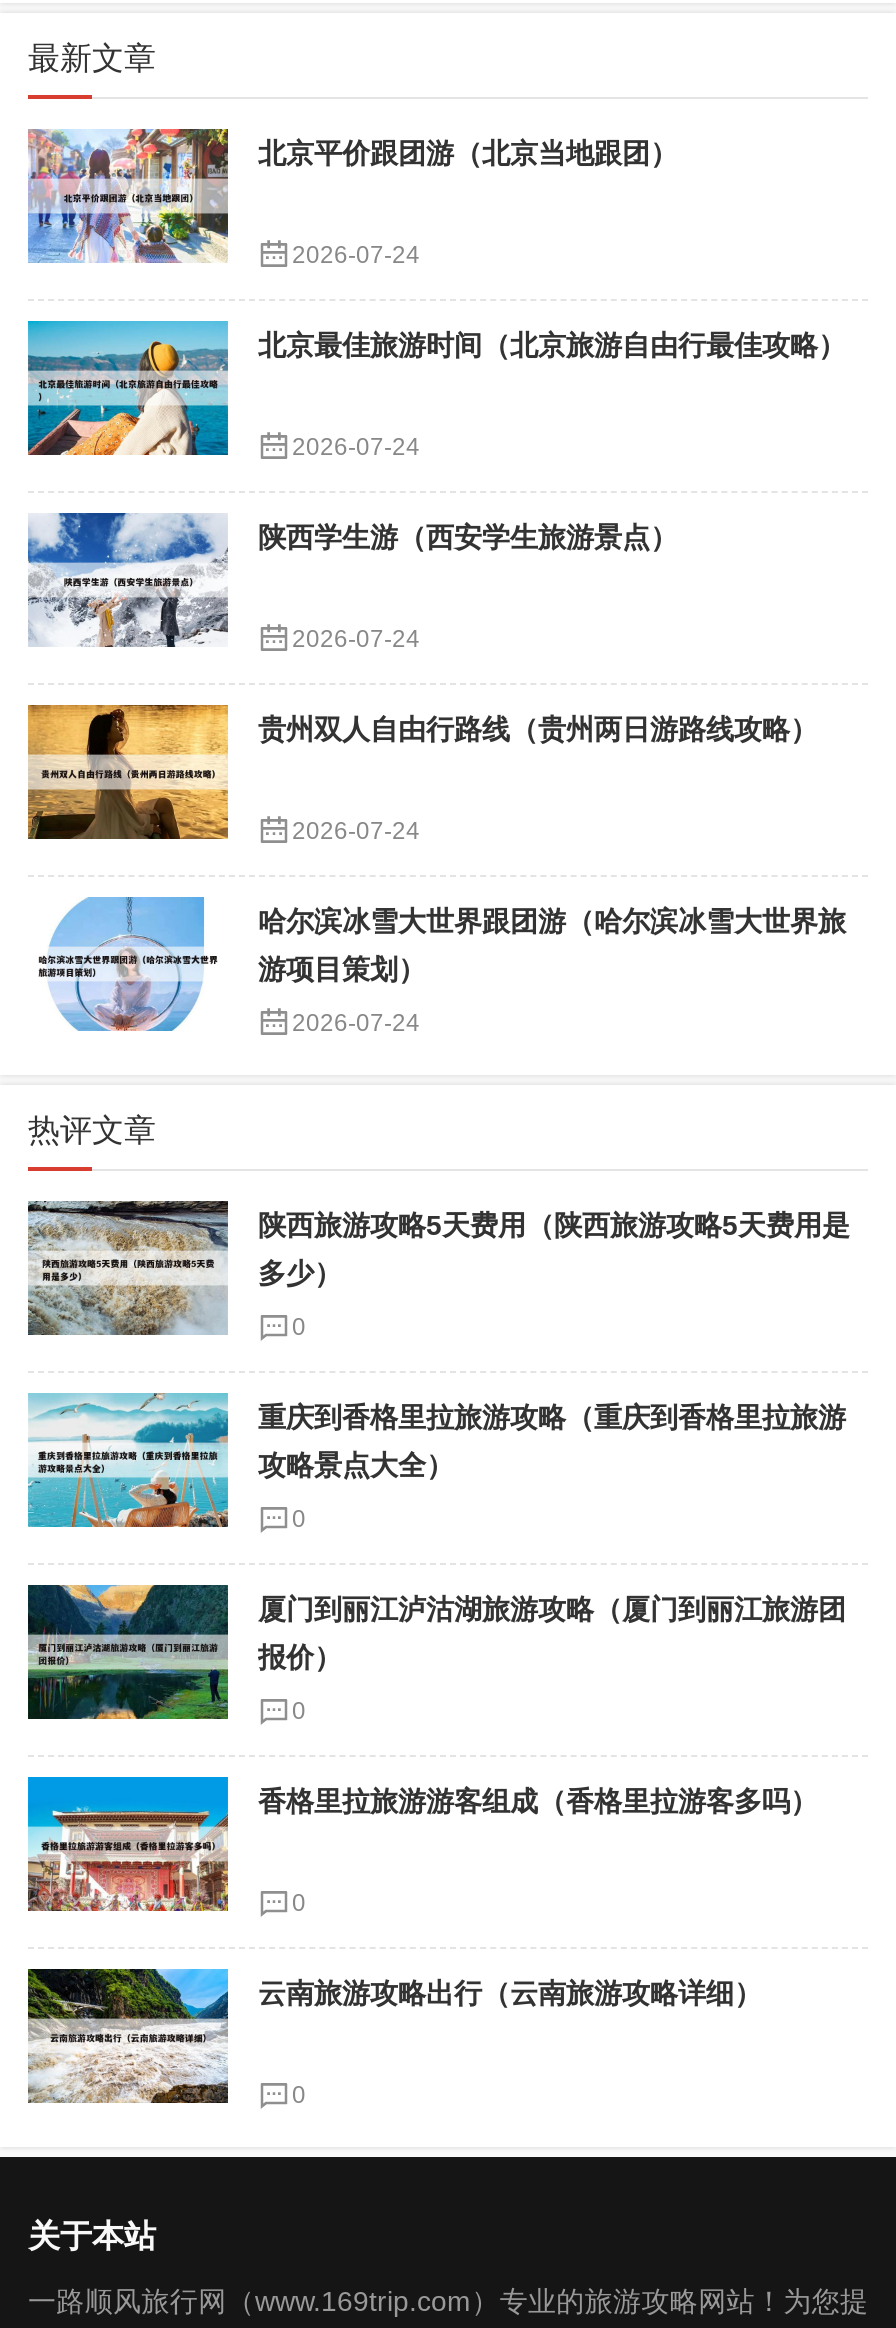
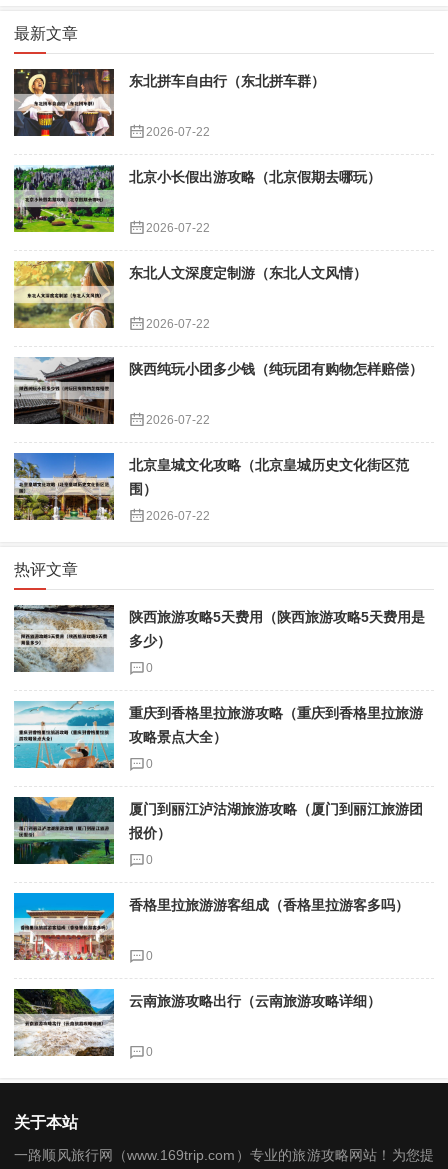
[26,127,678,263] [image] | 北京平价跟团游（北京当地跟团） -> [13,68,325,137] [image] | 东北拼车自由行（东北拼车群）
[292,241,420,269] 2026-07-24 -> [146,125,210,139] 2026-07-22
[26,319,846,457] [image] | 北京最佳旅游时间（北京旅游自由行最佳攻略） -> [13,165,381,233] [image] | 北京小长假出游攻略（北京假期去哪玩）
[292,433,420,461] 2026-07-24 -> [146,221,210,235] 2026-07-22
[26,511,678,647] [image] | 陕西学生游（西安学生旅游景点） -> [13,260,367,329] [image] | 东北人文深度定制游（东北人文风情）
[292,625,420,653] 2026-07-24 -> [146,317,210,331] 2026-07-22
[26,703,818,841] [image] | 贵州双人自由行路线（贵州两日游路线攻略） -> [13,356,423,425] [image] | 陕西纯玩小团多少钱（纯玩团有购物怎样赔偿）
[292,817,420,845] 2026-07-24 -> [146,413,210,427] 2026-07-22
[28,897,846,1033] [image] | 哈尔滨冰雪大世界跟团游（哈尔滨冰雪大世界旅 -> [13,452,409,521] [image] | 北京皇城文化攻略（北京皇城历史文化街区范
[258,953,426,985] 游项目策划） -> [129,481,157,497] 围）
[292,1009,420,1037] 2026-07-24 -> [146,509,210,523] 2026-07-22

